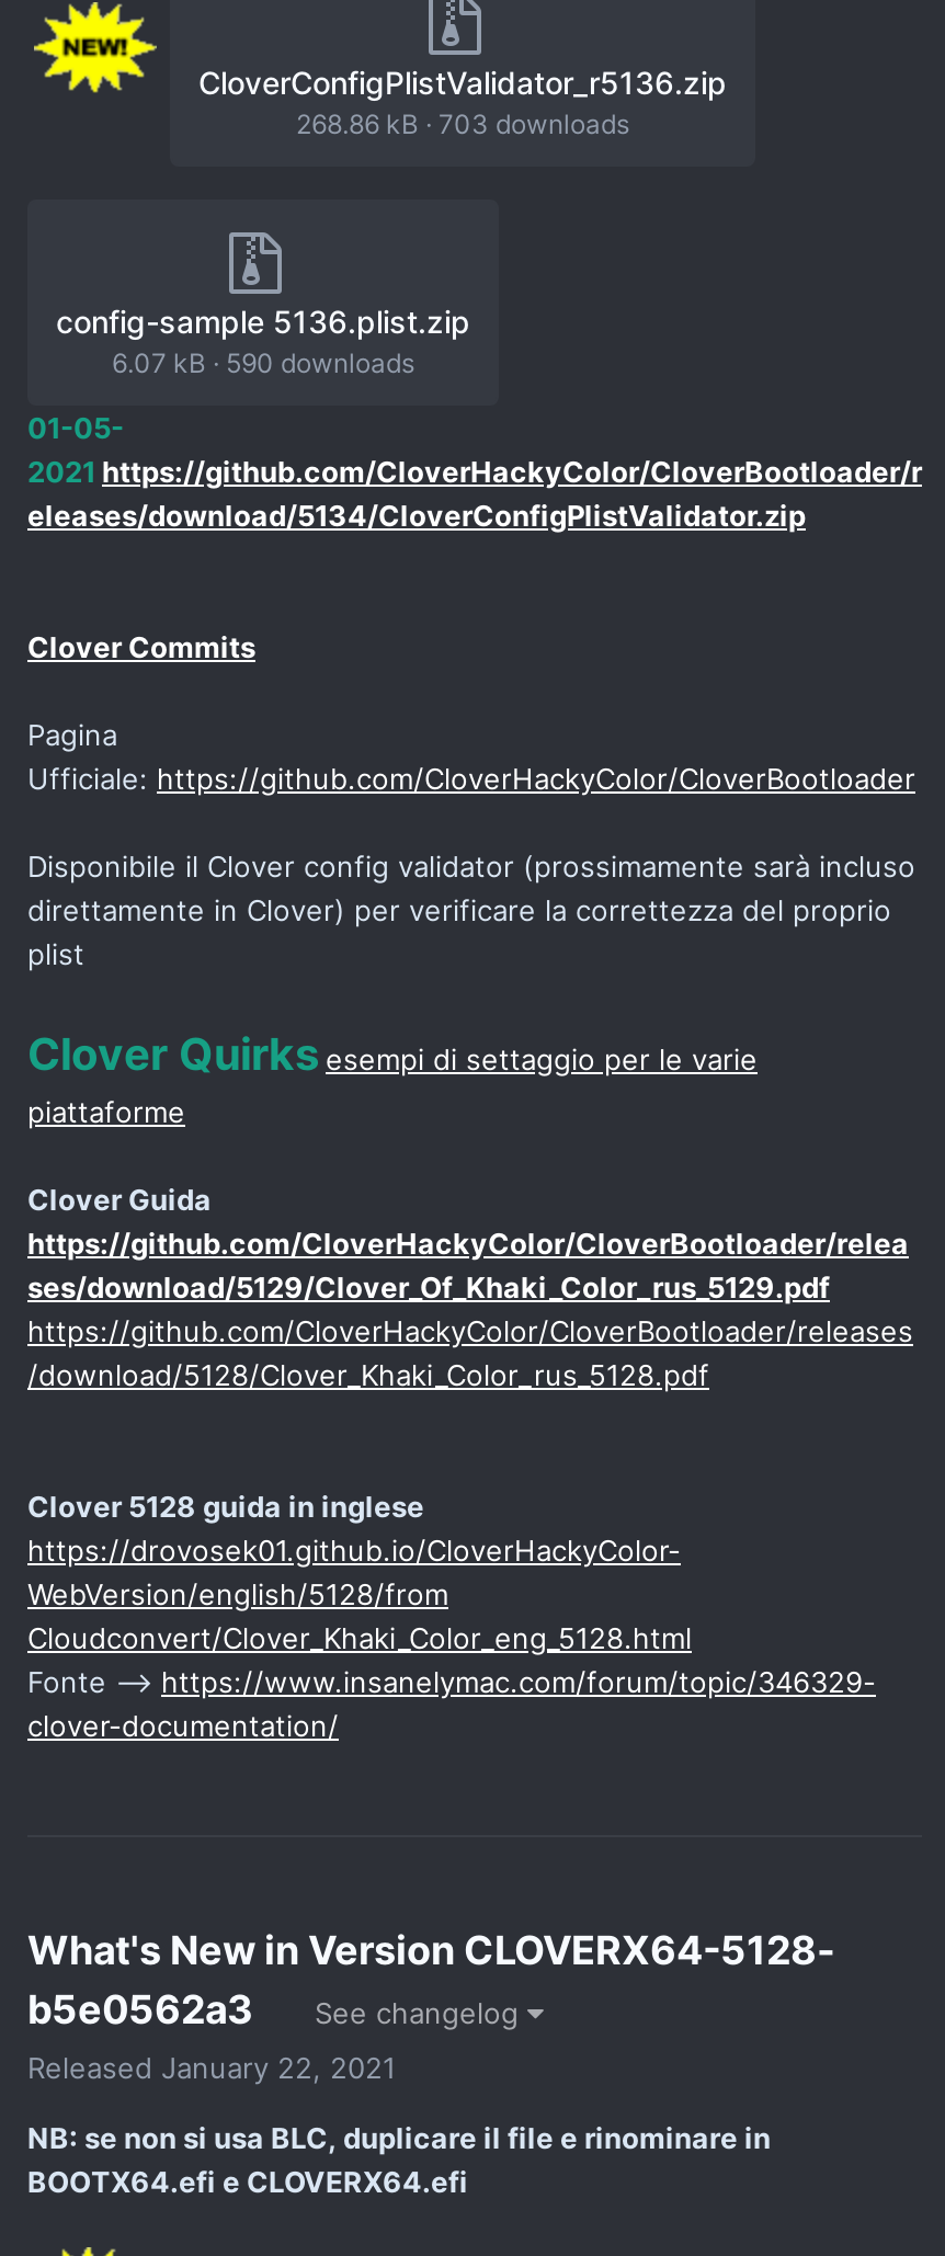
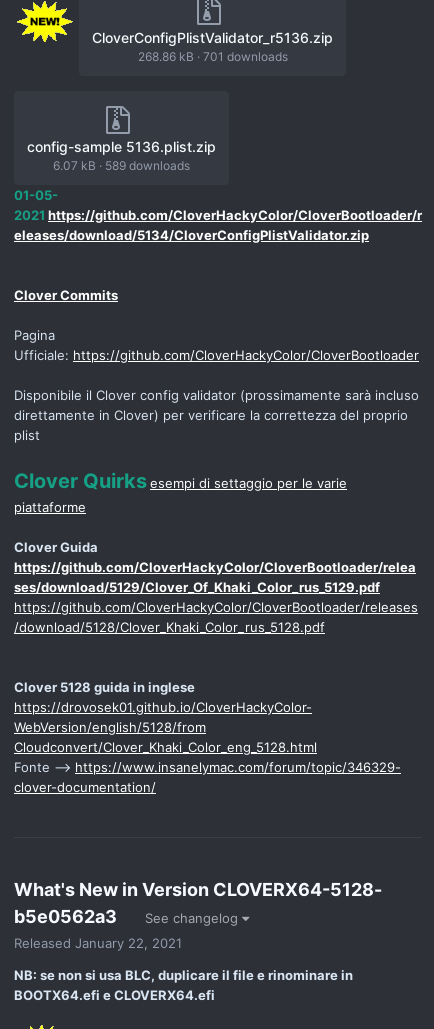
[296,108,629,141] 268.86 kB · 703 downloads -> [137,49,287,64] 268.86 kB · 701 downloads
[112,347,414,380] 6.07 kB · 590 downloads -> [53,158,190,173] 6.07 kB · 589 downloads

